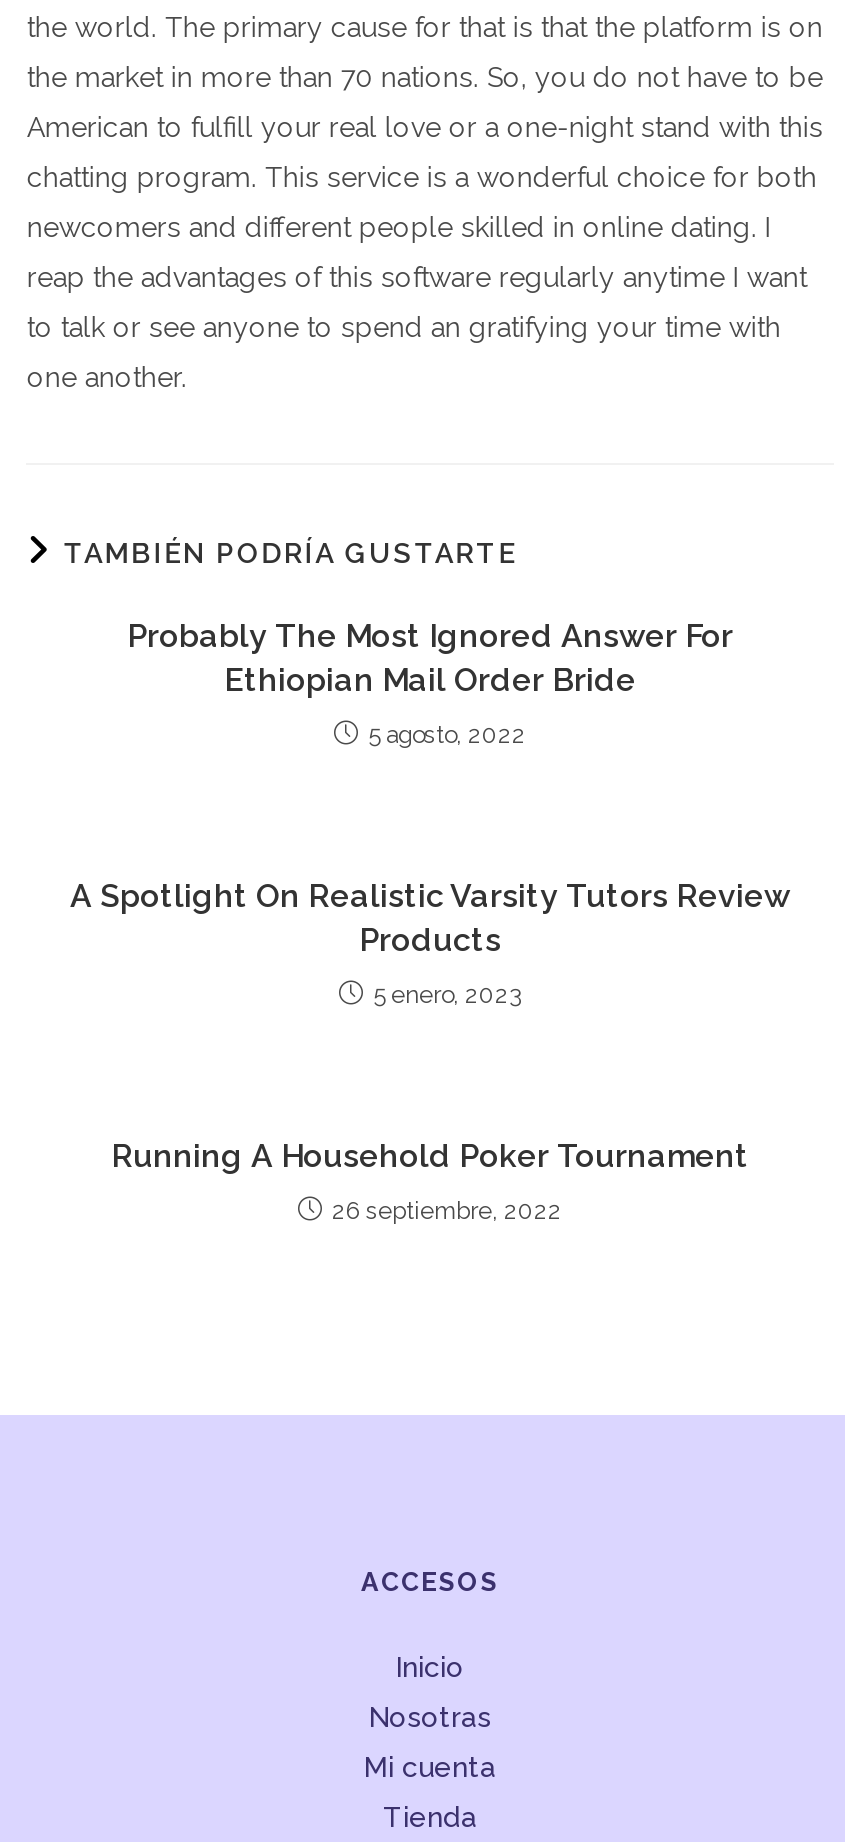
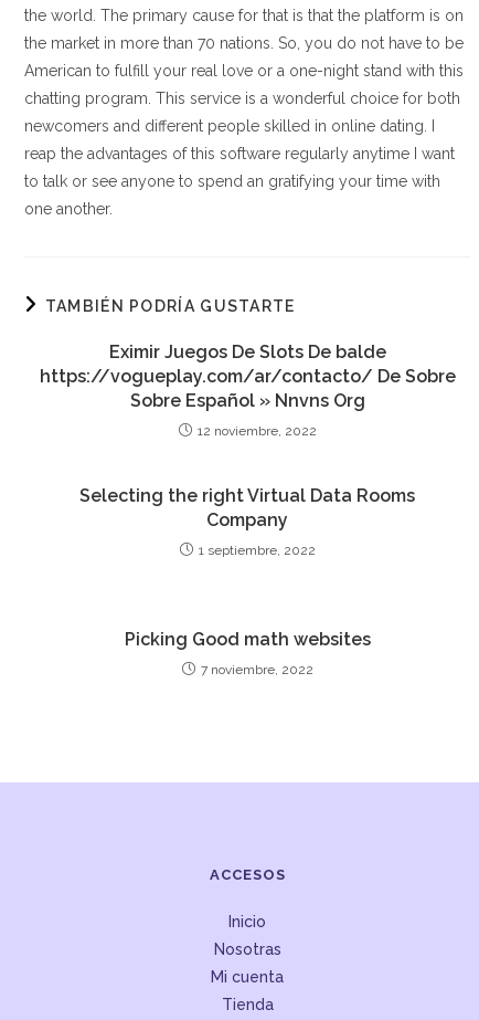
[127,617,733,699] Probably The Most Ignored Answer For | Ethiopian Mail Order Bride -> [39,341,455,411] Eximir Juegos De Slots De balde | https://vogueplay.com/ar/contacto/ De Sobre | Sobre Español » Nnvns Org
[368,721,526,749] 5 agosto, 2022 -> [197,423,316,439] 12 noviembre, 2022
[70,877,790,959] A Spotlight On Realistic Varsity Tutors Review | Products -> [79,485,415,530] Selecting the right Virtual Data Rooms | Company
[373,981,521,1009] 5 enero, 2023 -> [198,543,315,558] 1 septiembre, 2022
[111,1137,749,1175] Running A Household Poker Tournament -> [124,629,370,650] Picking Good math websites
[332,1197,562,1225] 26 septiembre, 2022 -> [200,662,313,677] 7 noviembre, 2022

